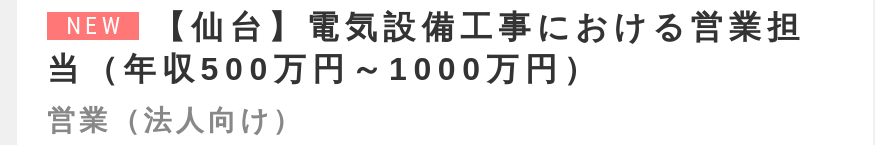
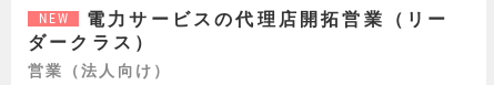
[47,10,806,86] 【仙台】電気設備工事における営業担 | 当（年収500万円～1000万円） -> [28,10,449,52] 電力サービスの代理店開拓営業（リー | ダークラス）

